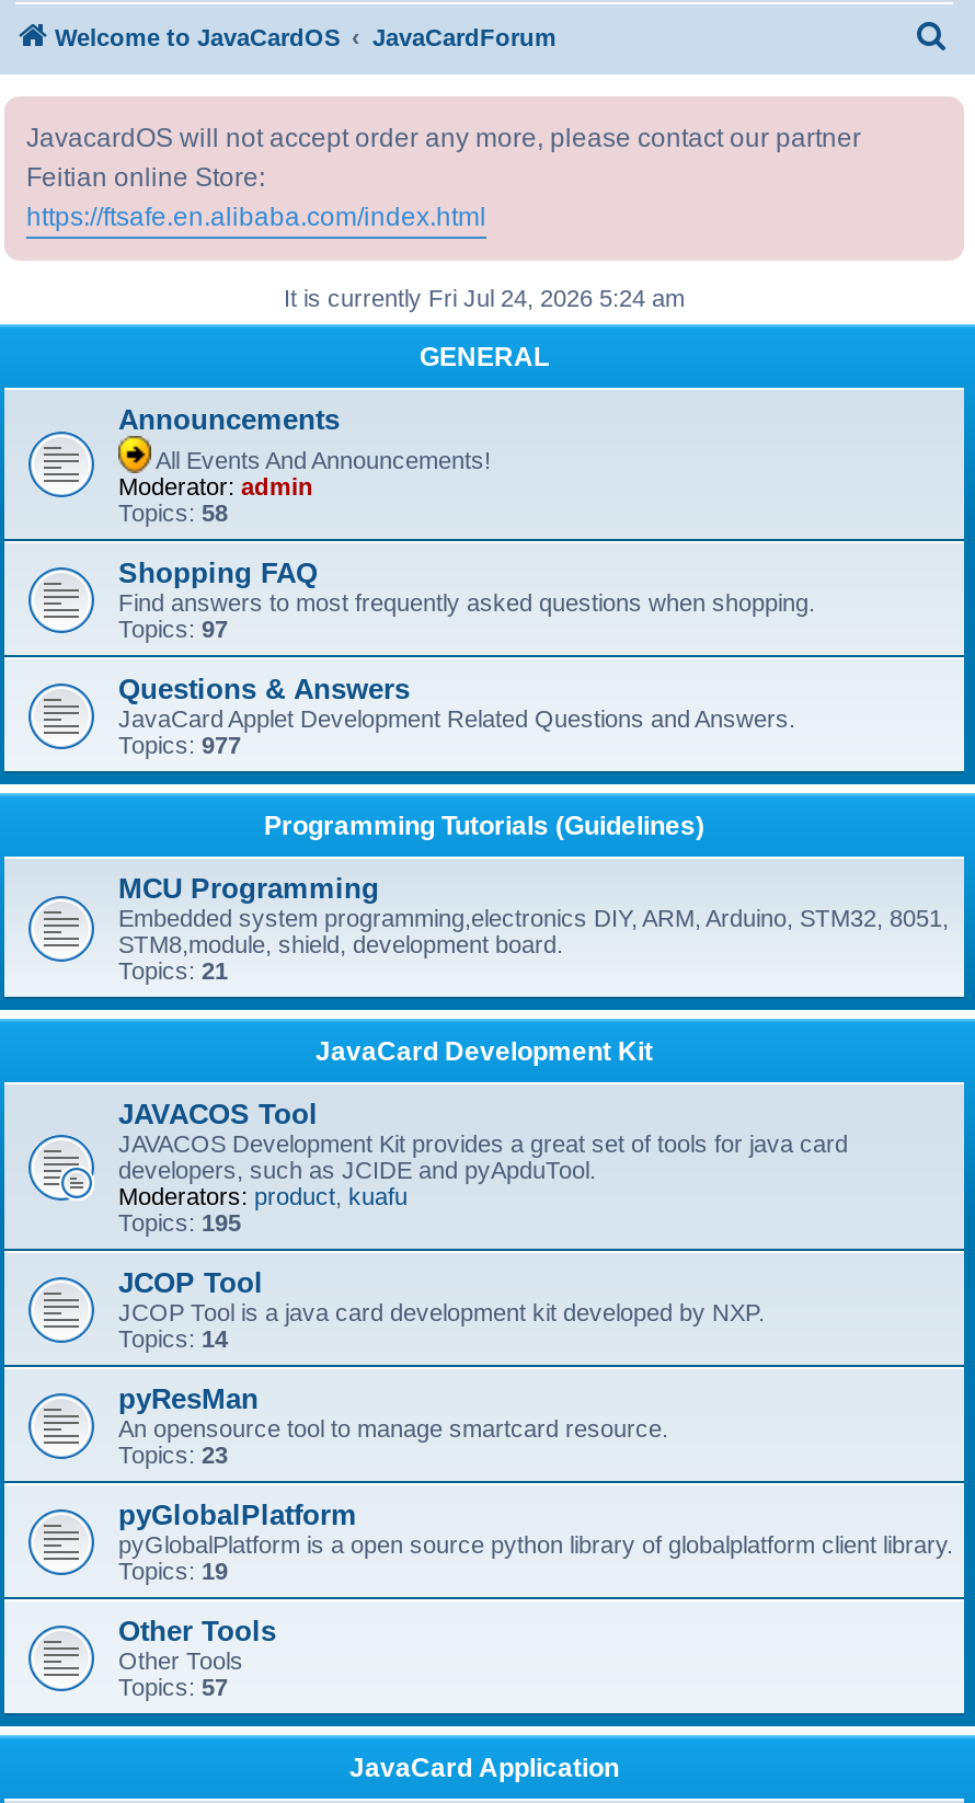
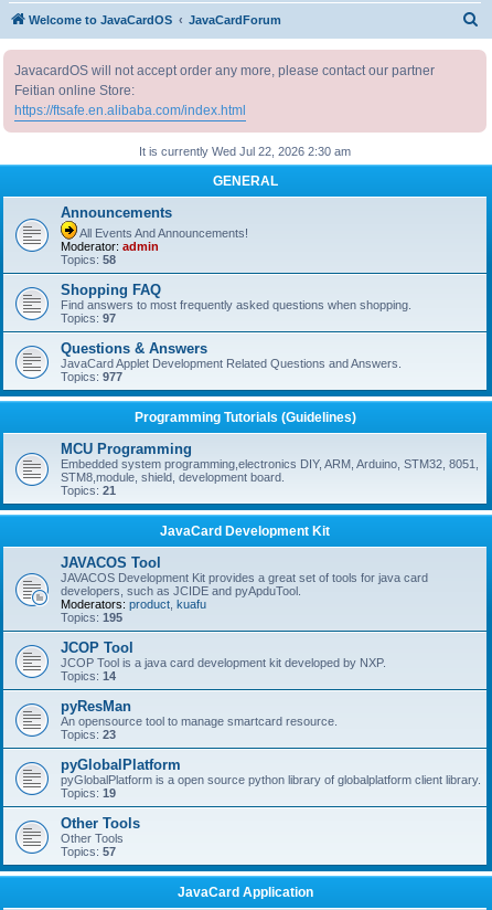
[284,285,685,311] It is currently Fri Jul 24, 2026 5:24 am -> [139,145,351,158] It is currently Wed Jul 22, 2026 2:30 am

